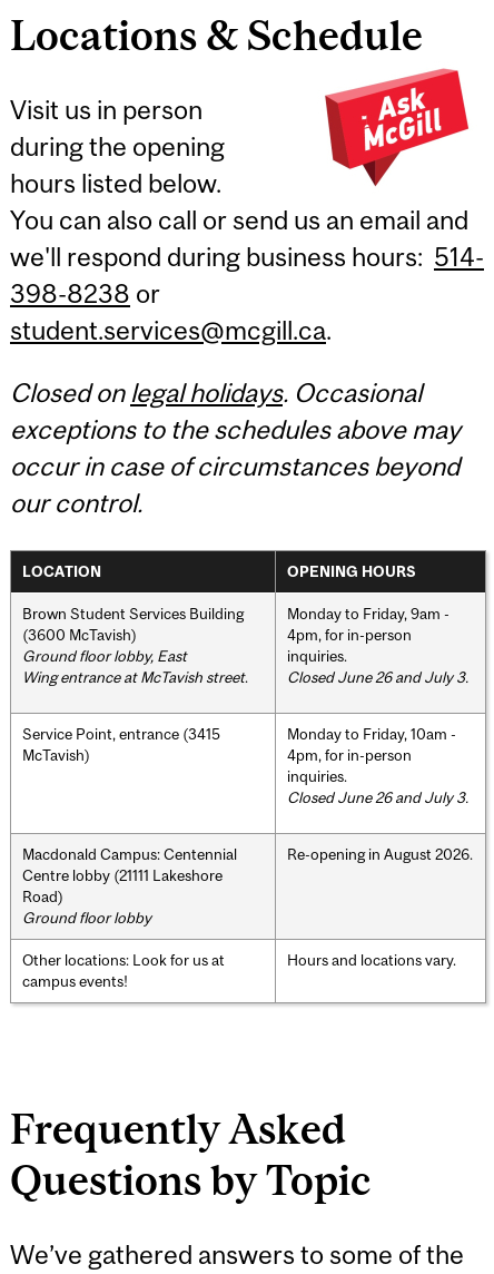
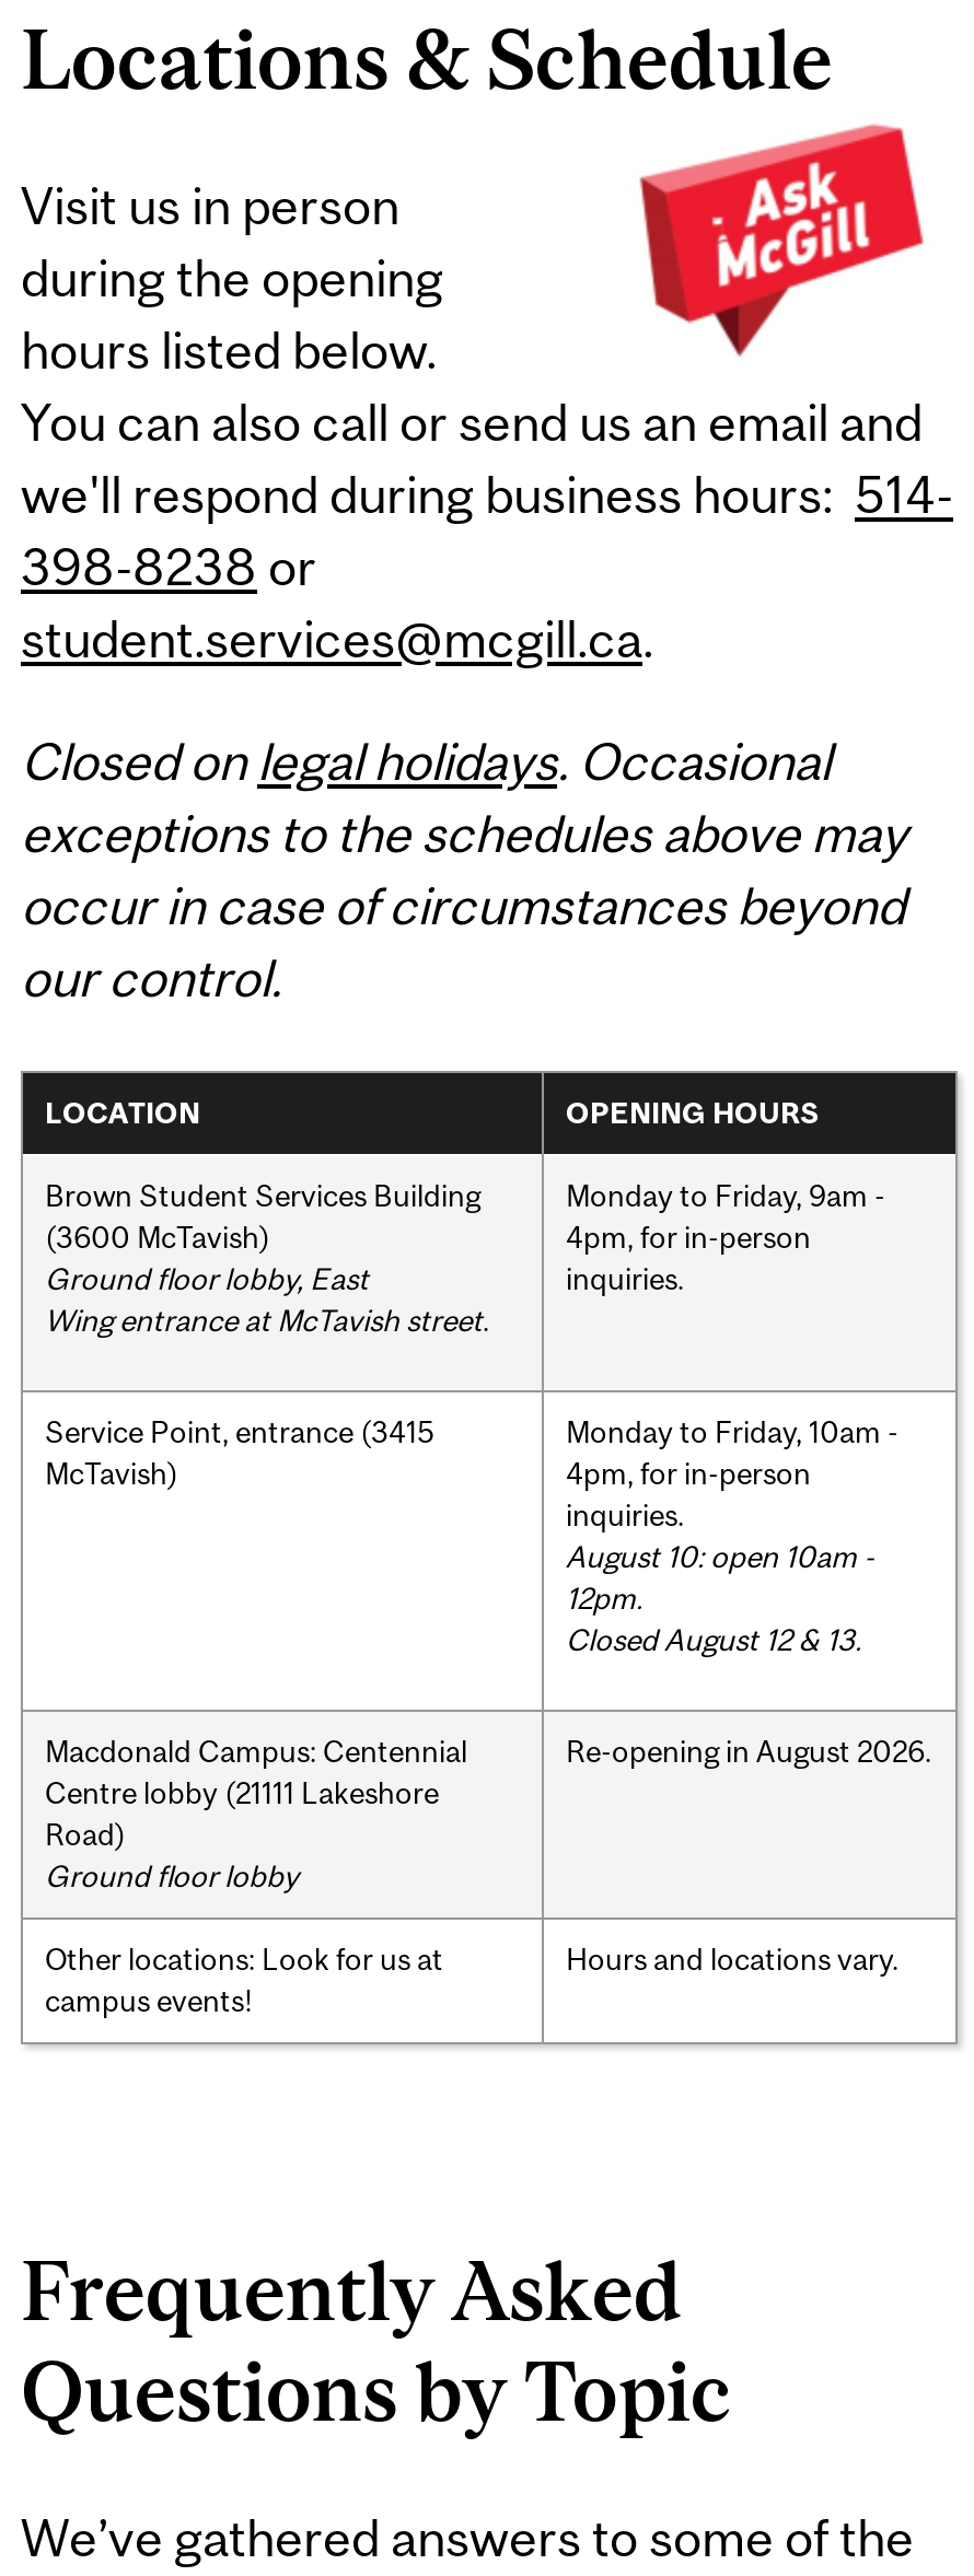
[287,668,468,686] Closed June 26 and July 3. -> none
[287,788,468,806] Closed June 26 and July 3. -> [566,1538,874,1656] August 10: open 10am - | 12pm. | Closed August 12 & 13.

